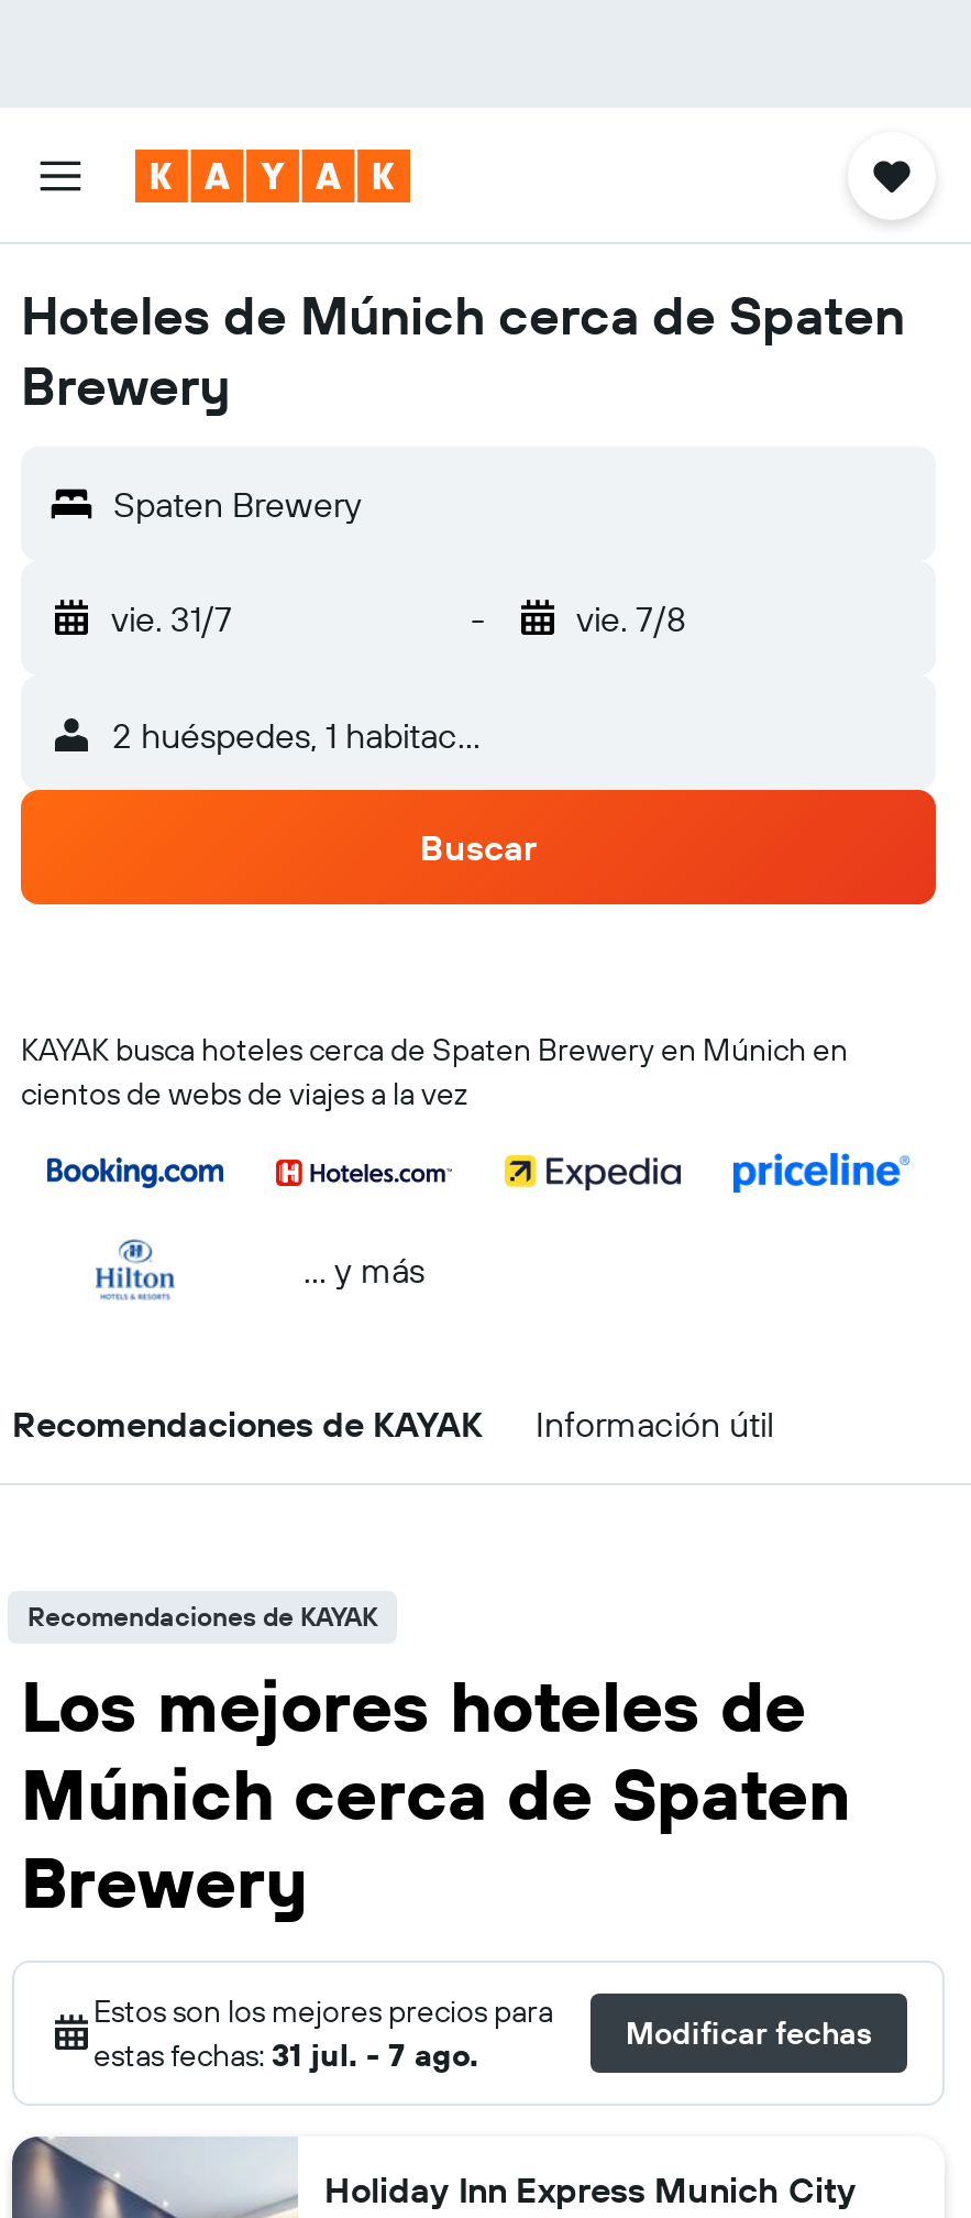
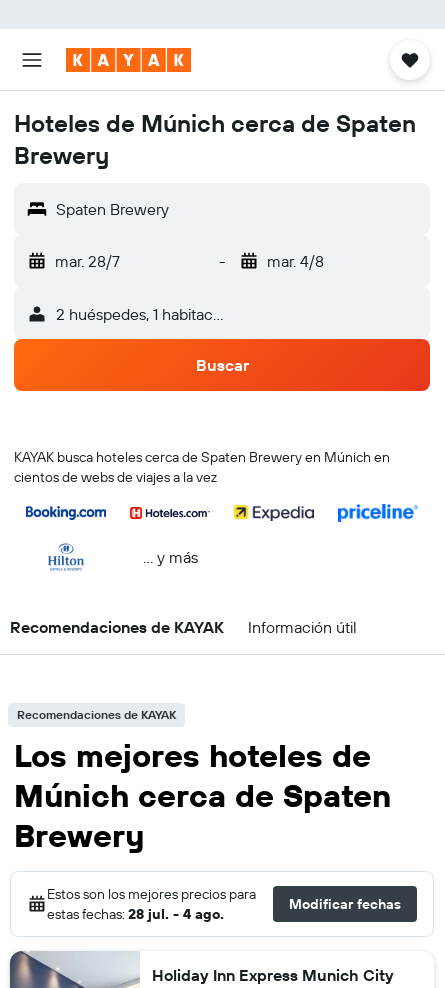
[111,596,232,640] vie. 31/7 -> [55,251,120,271] mar. 28/7
[576,596,686,640] vie. 7/8 -> [266,251,323,271] mar. 4/8
[93,2035,478,2075] estas fechas: 31 jul. - 7 ago. -> [47,905,224,923] estas fechas: 28 jul. - 4 ago.

